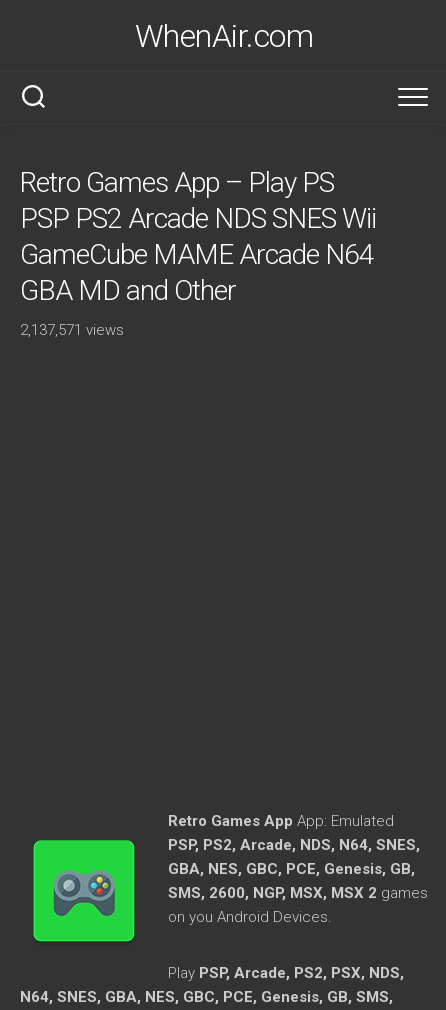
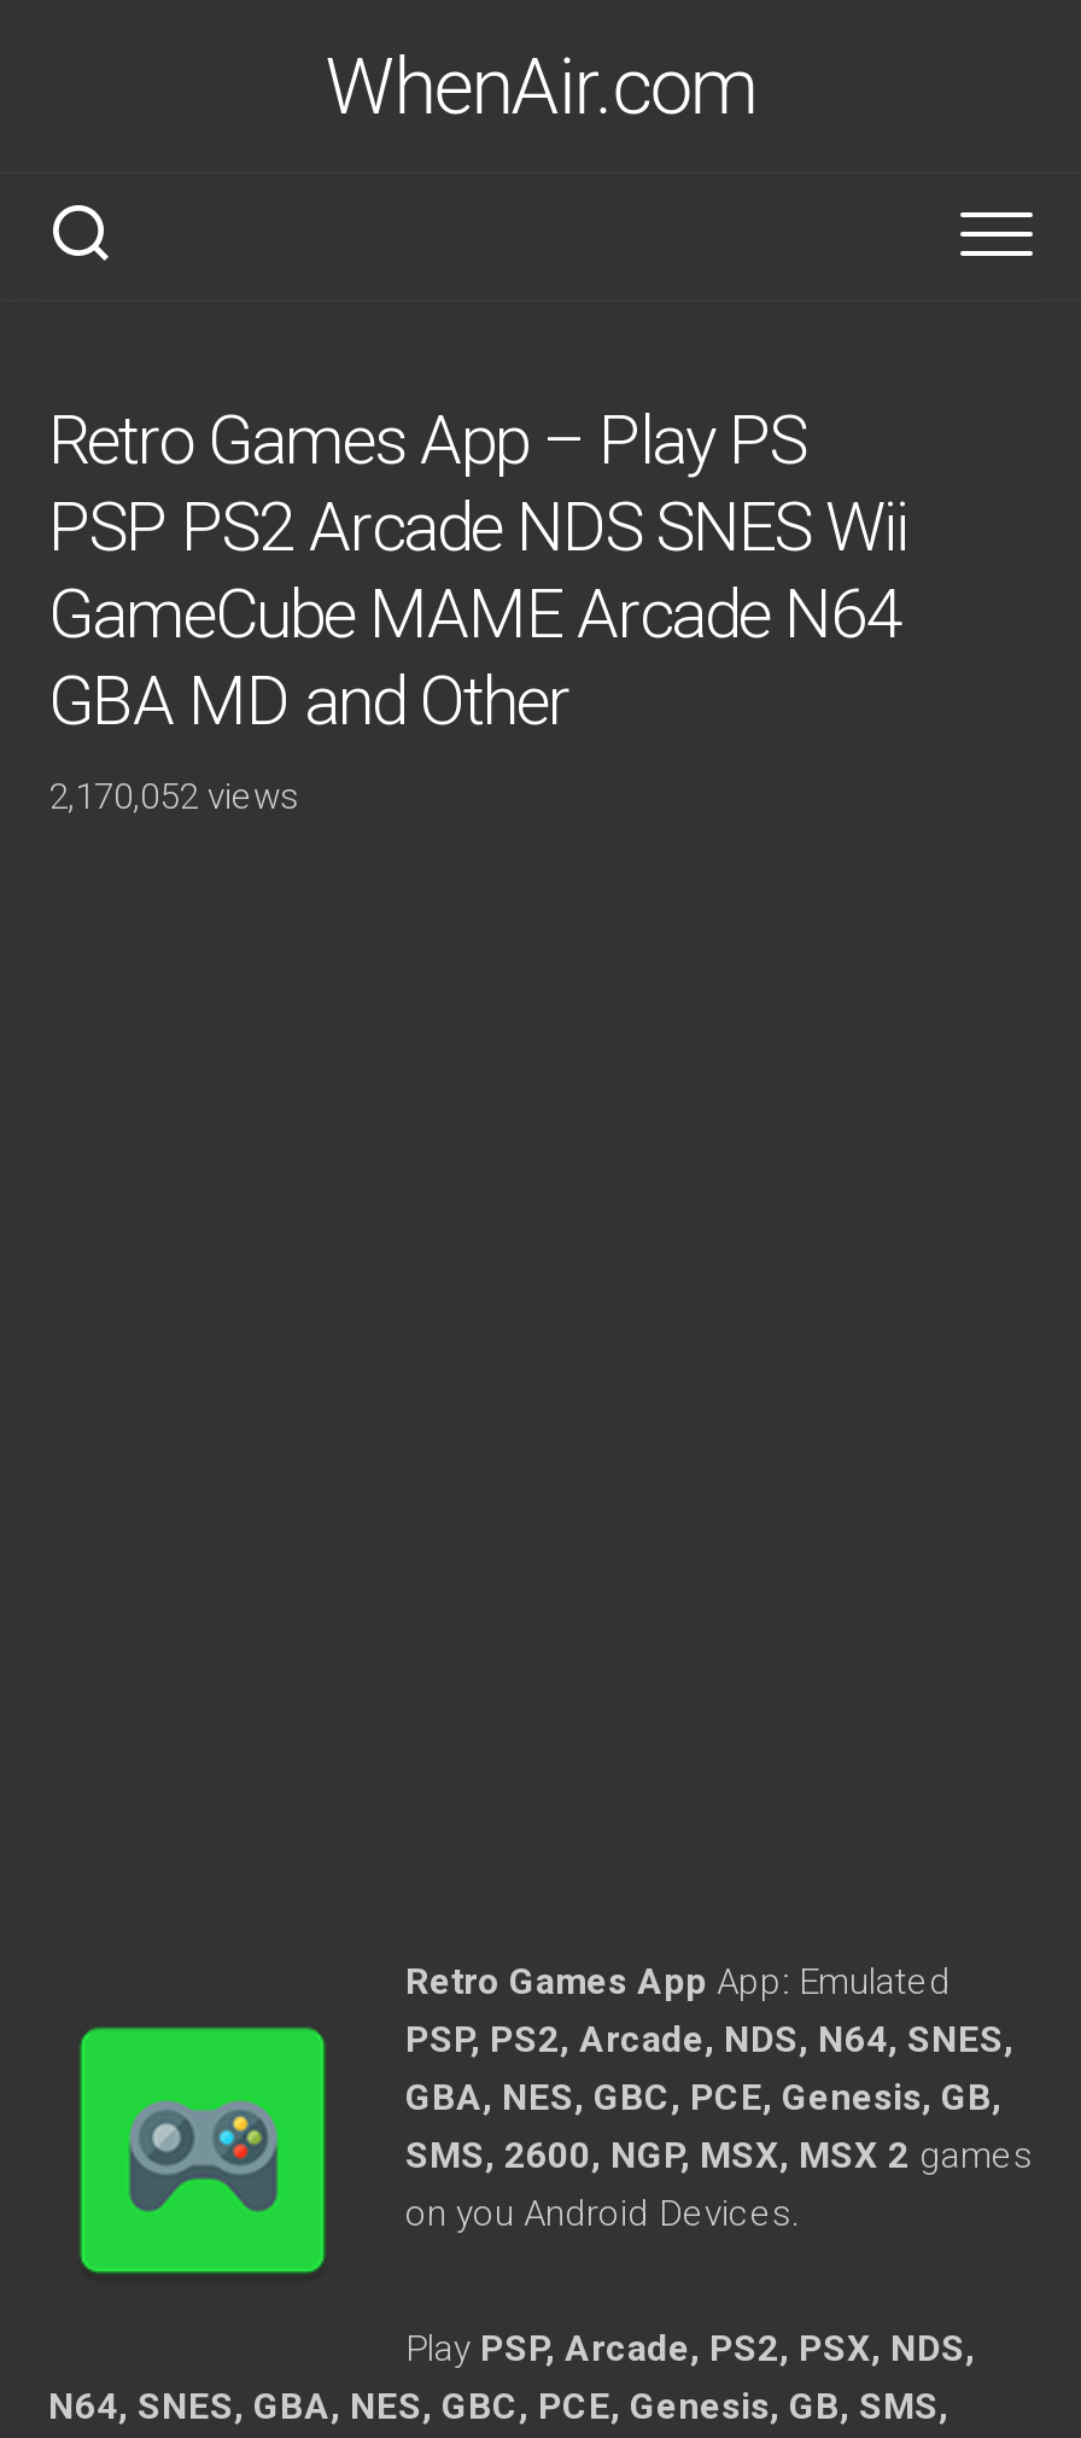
[20,321,124,339] 2,137,571 views -> [48,775,299,818] 2,170,052 views

